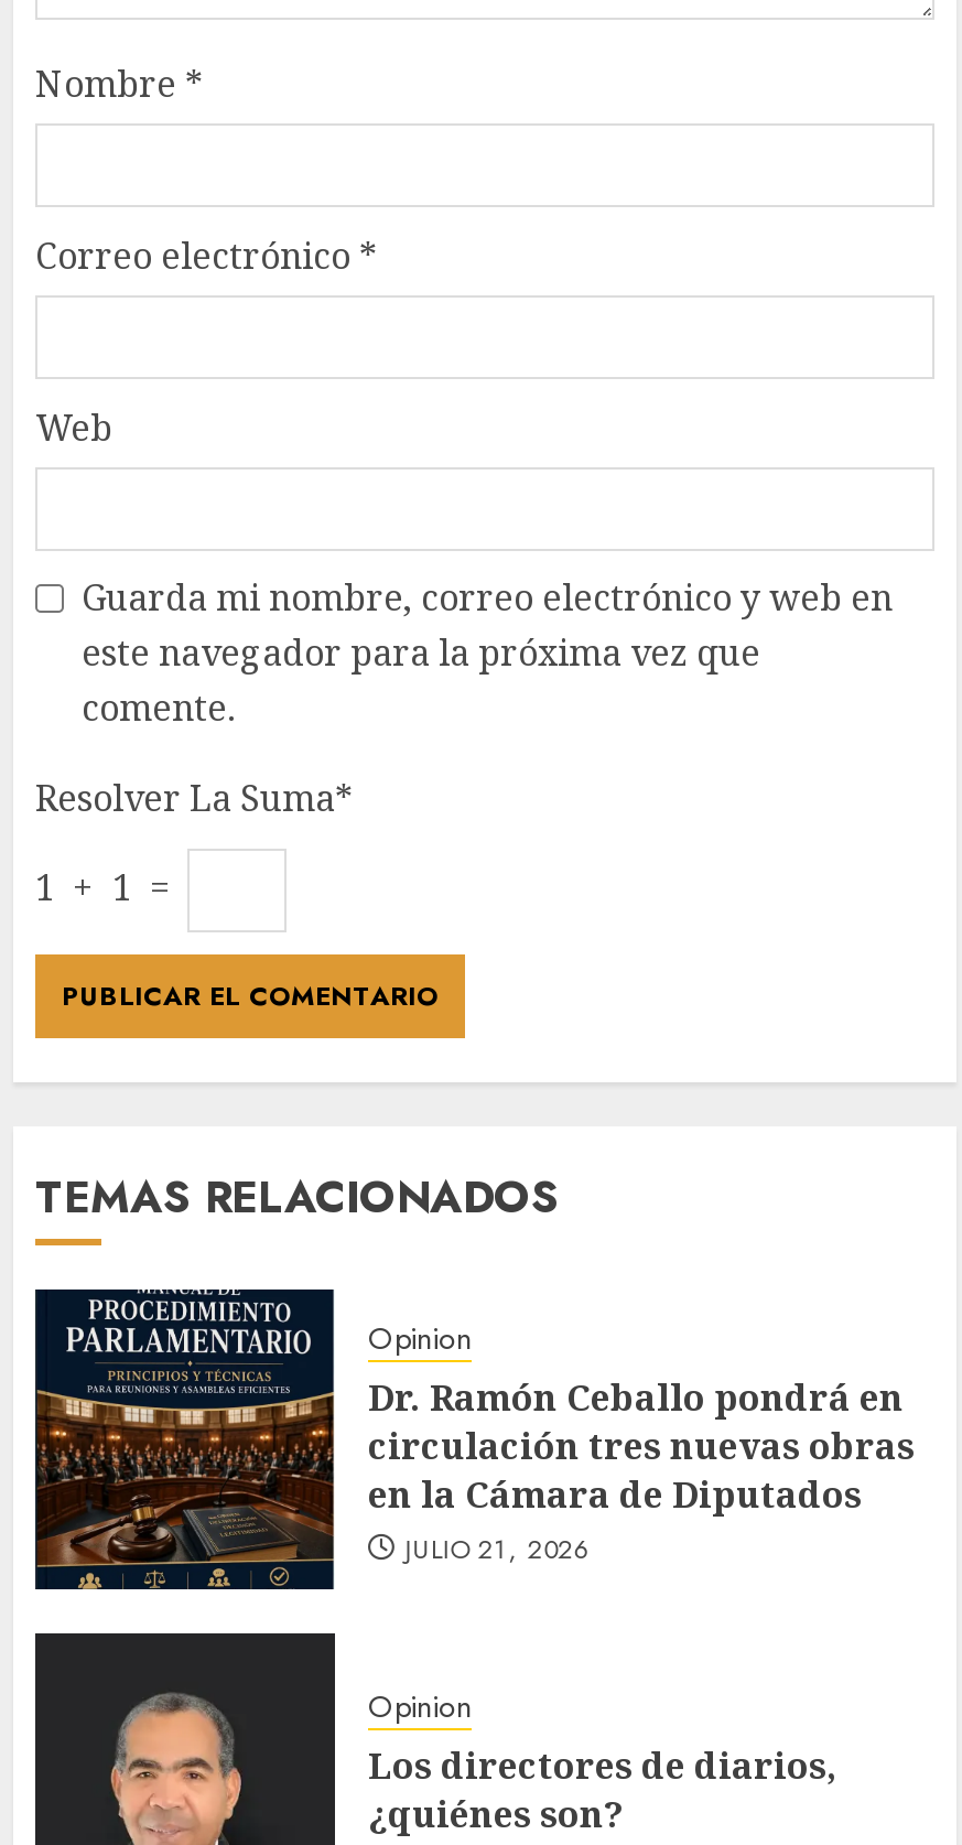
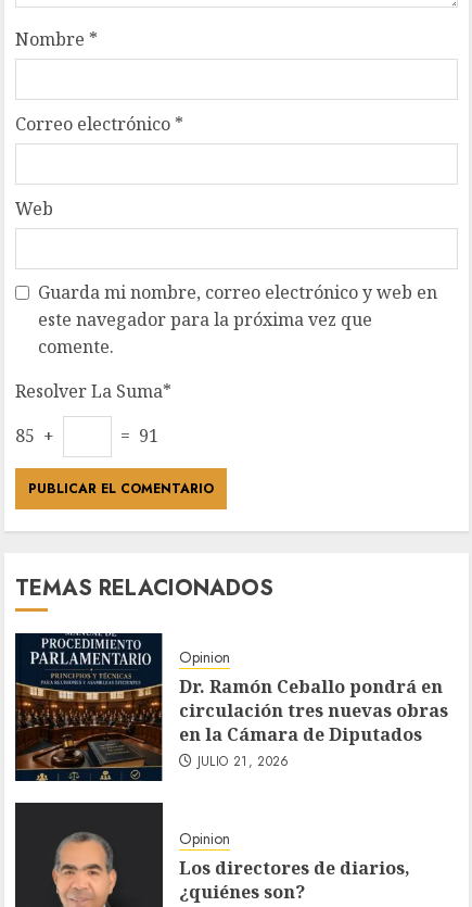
[35,863,187,912] 1 + 1 = -> [15,423,158,447] 85 + | = 91

